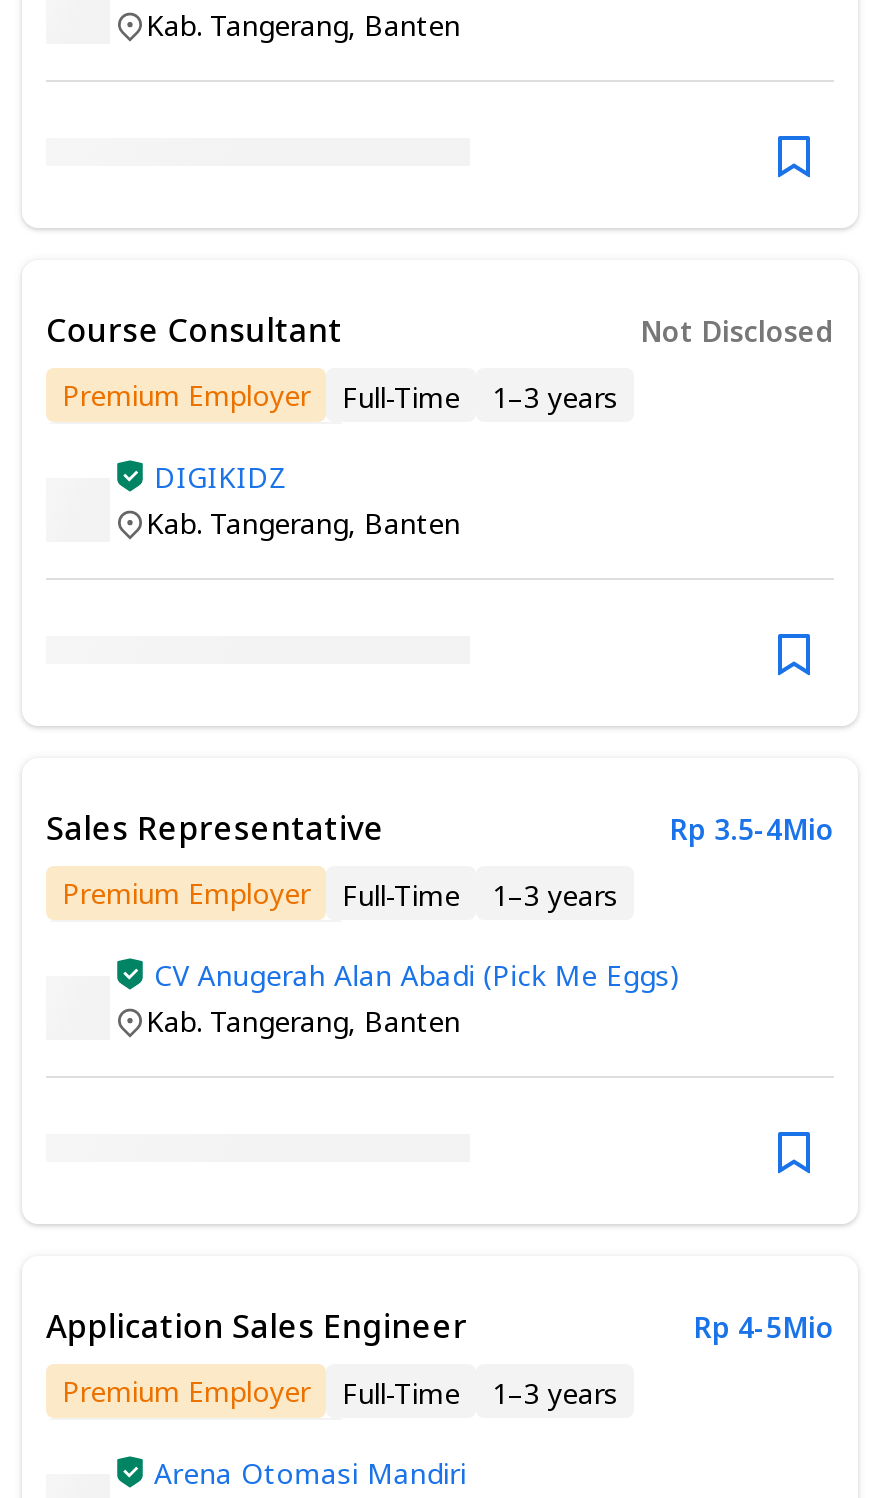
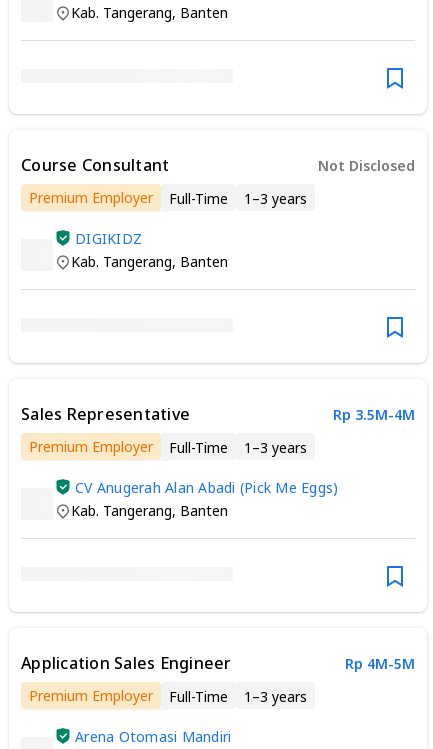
[670,809,834,847] Rp 3.5-4Mio -> [333,405,415,424] Rp 3.5M-4M
[694,1307,834,1345] Rp 4-5Mio -> [345,654,415,673] Rp 4M-5M

